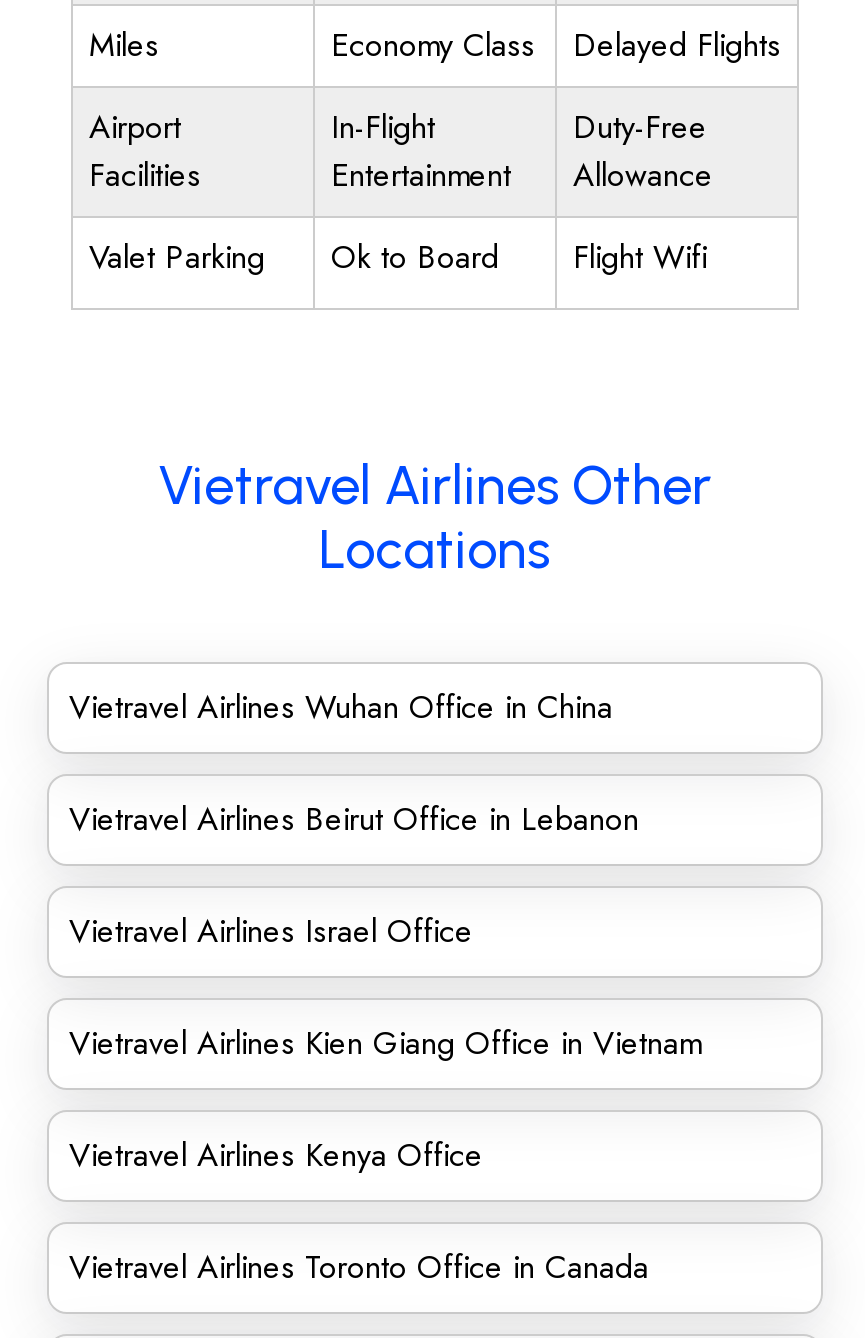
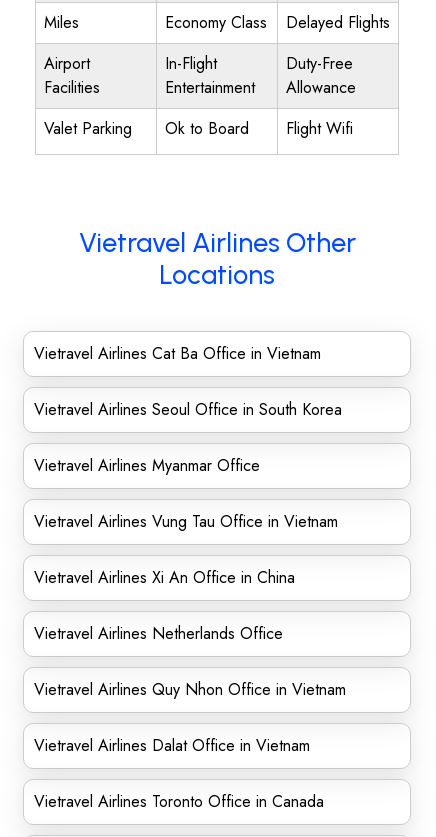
[69,684,701,1178] Vietravel Airlines Wuhan Office in China | Vietravel Airlines Beirut Office in Lebanon | Vietravel Airlines Israel Office | Vietravel Airlines Kien Giang Office in Vietnam | Vietravel Airlines Kenya Office -> [34,342,346,757] Vietravel Airlines Cat Ba Office in Vietnam | Vietravel Airlines Seoul Office in South Korea | Vietravel Airlines Myanmar Office | Vietravel Airlines Vung Tau Office in Vietnam | Vietravel Airlines Xi An Office in China | Vietravel Airlines Netherlands Office | Vietravel Airlines Quy Nhon Office in Vietnam | Vietravel Airlines Dalat Office in Vietnam

